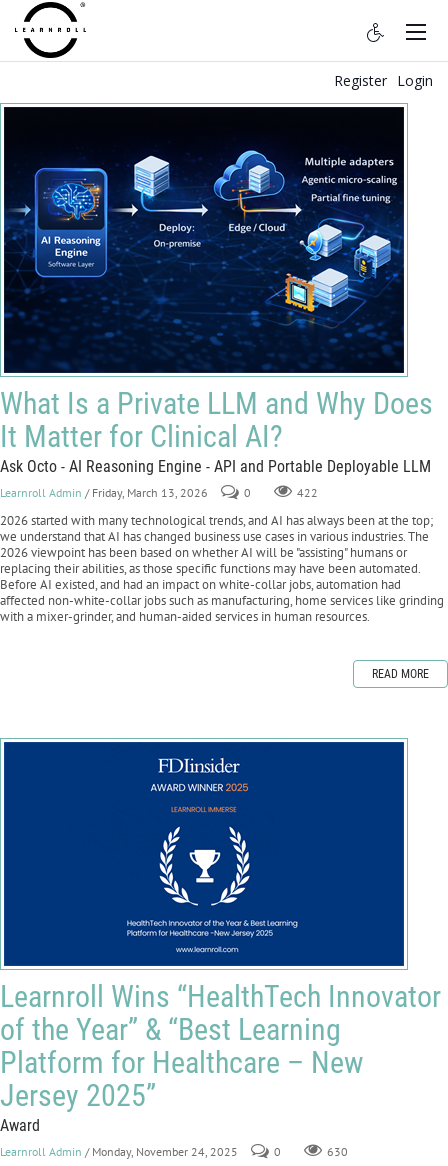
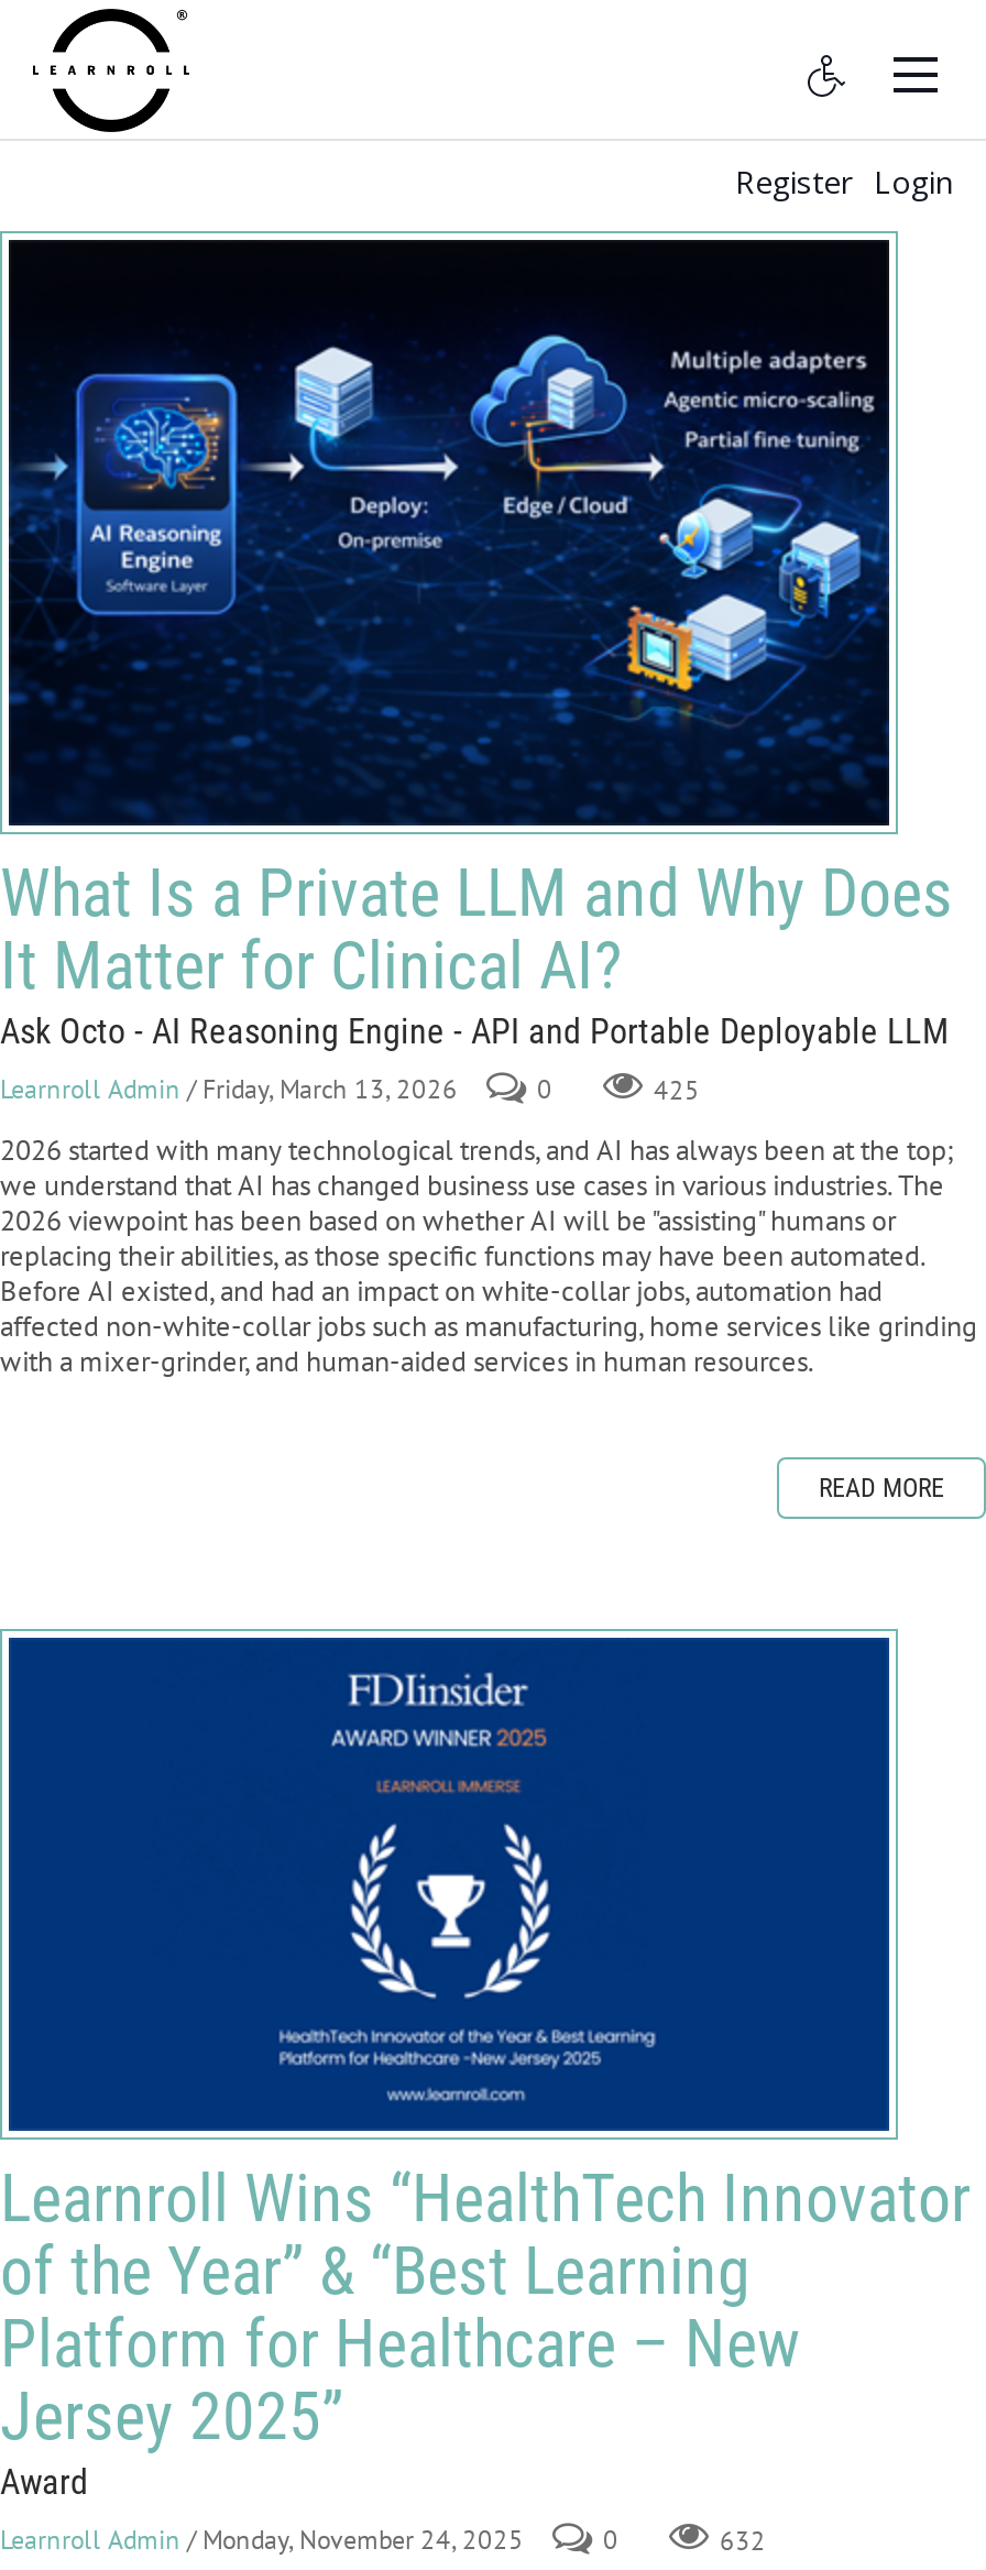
[297,485,318,500] 422 -> [654,1072,700,1105] 425
[327,1144,348,1159] 630 -> [720,2523,766,2556] 632

